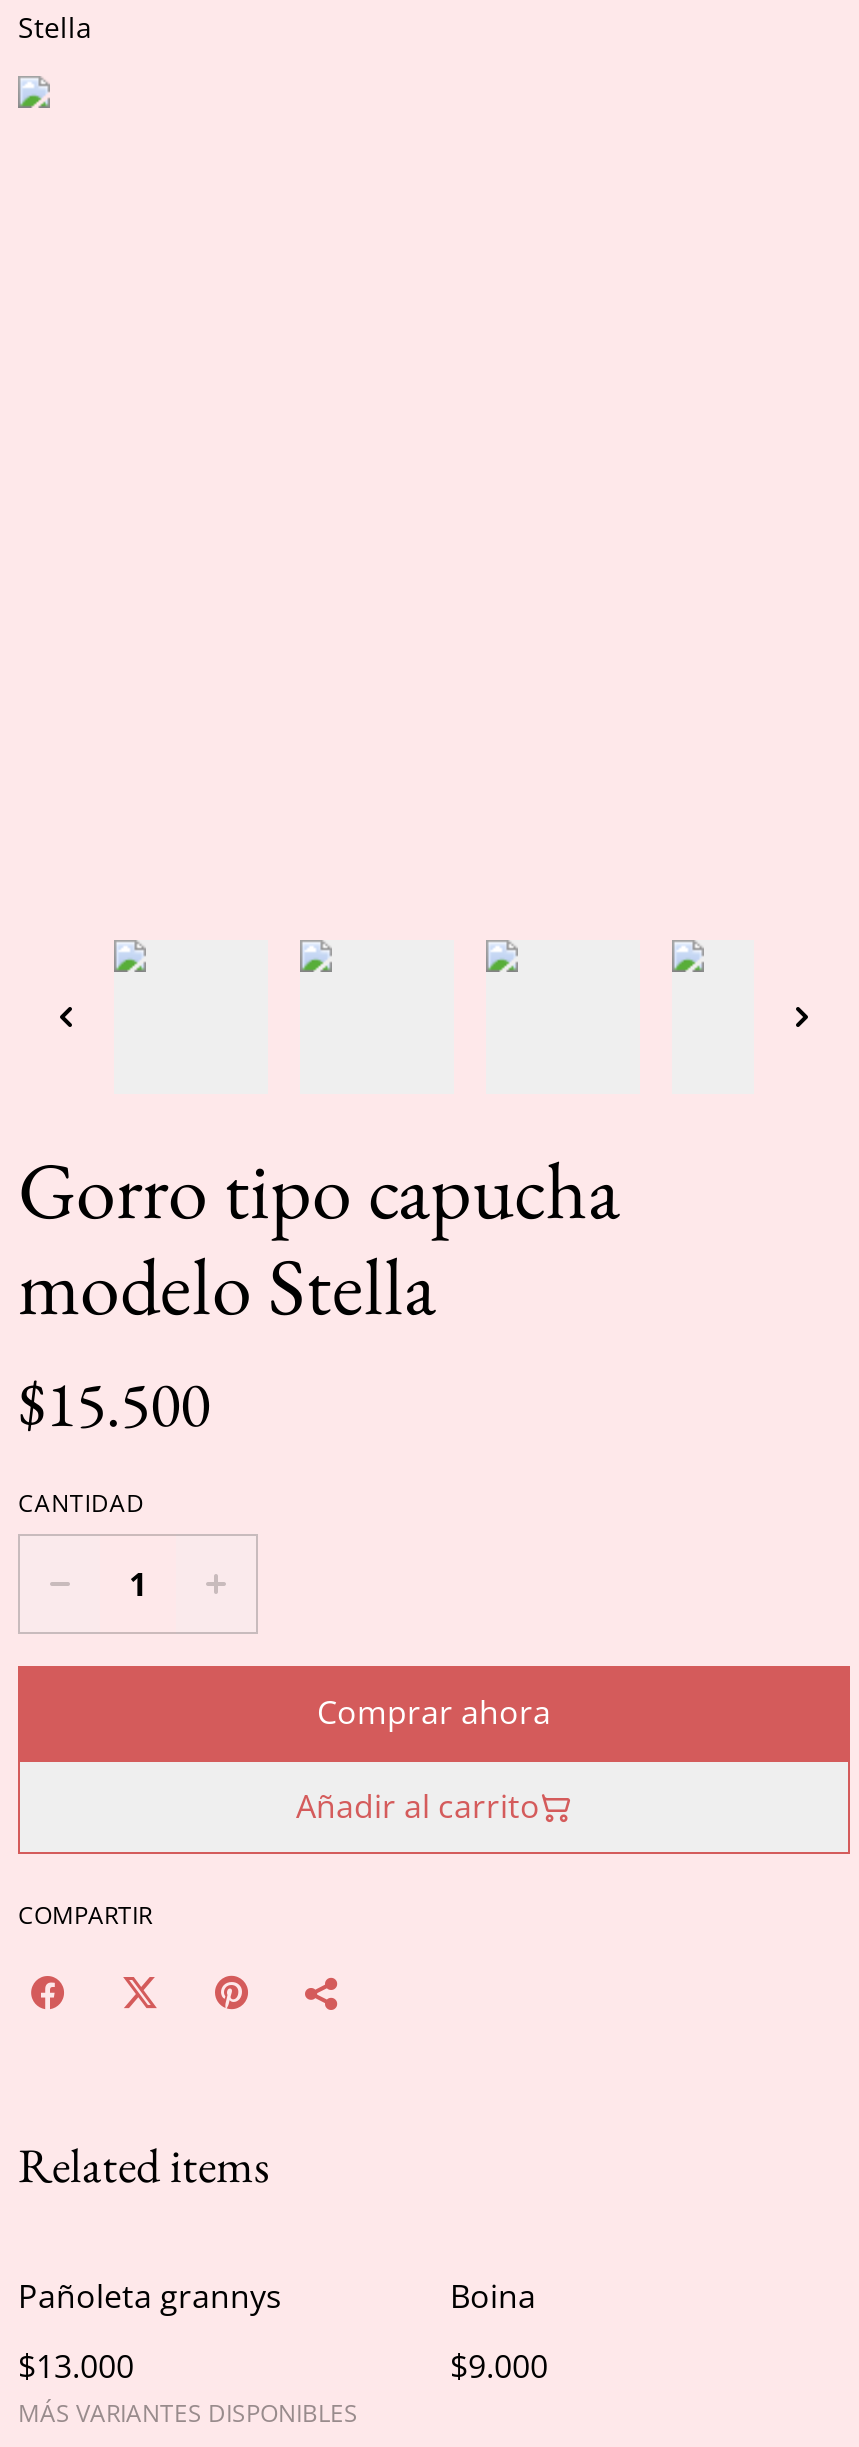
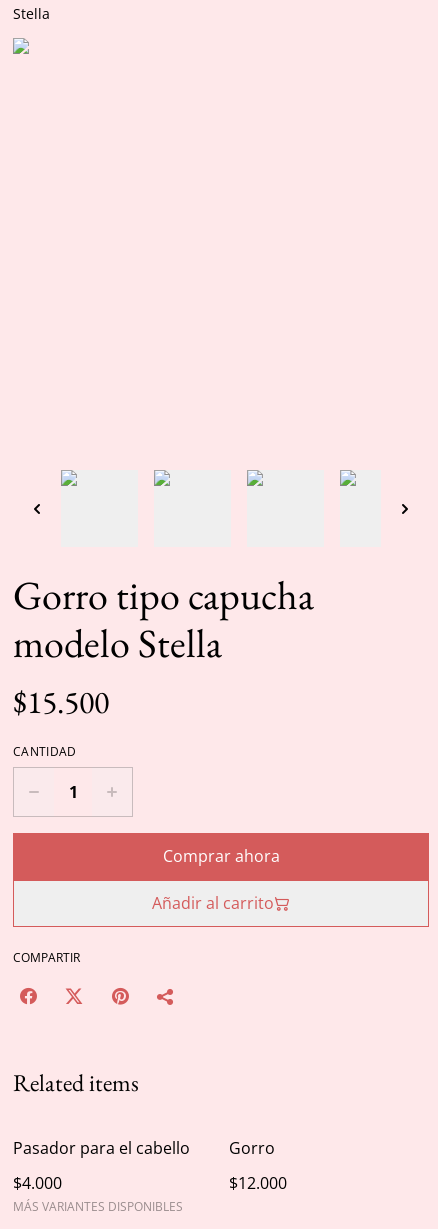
[18,2274,282,2318] Pañoleta grannys -> [13,1137,190,1159] Pasador para el cabello
[450,2274,536,2318] Boina -> [229,1137,275,1159] Gorro
[18,2344,134,2388] $13.000 -> [13,1172,62,1194] $4.000
[450,2344,548,2388] $9.000 -> [229,1172,287,1194] $12.000

